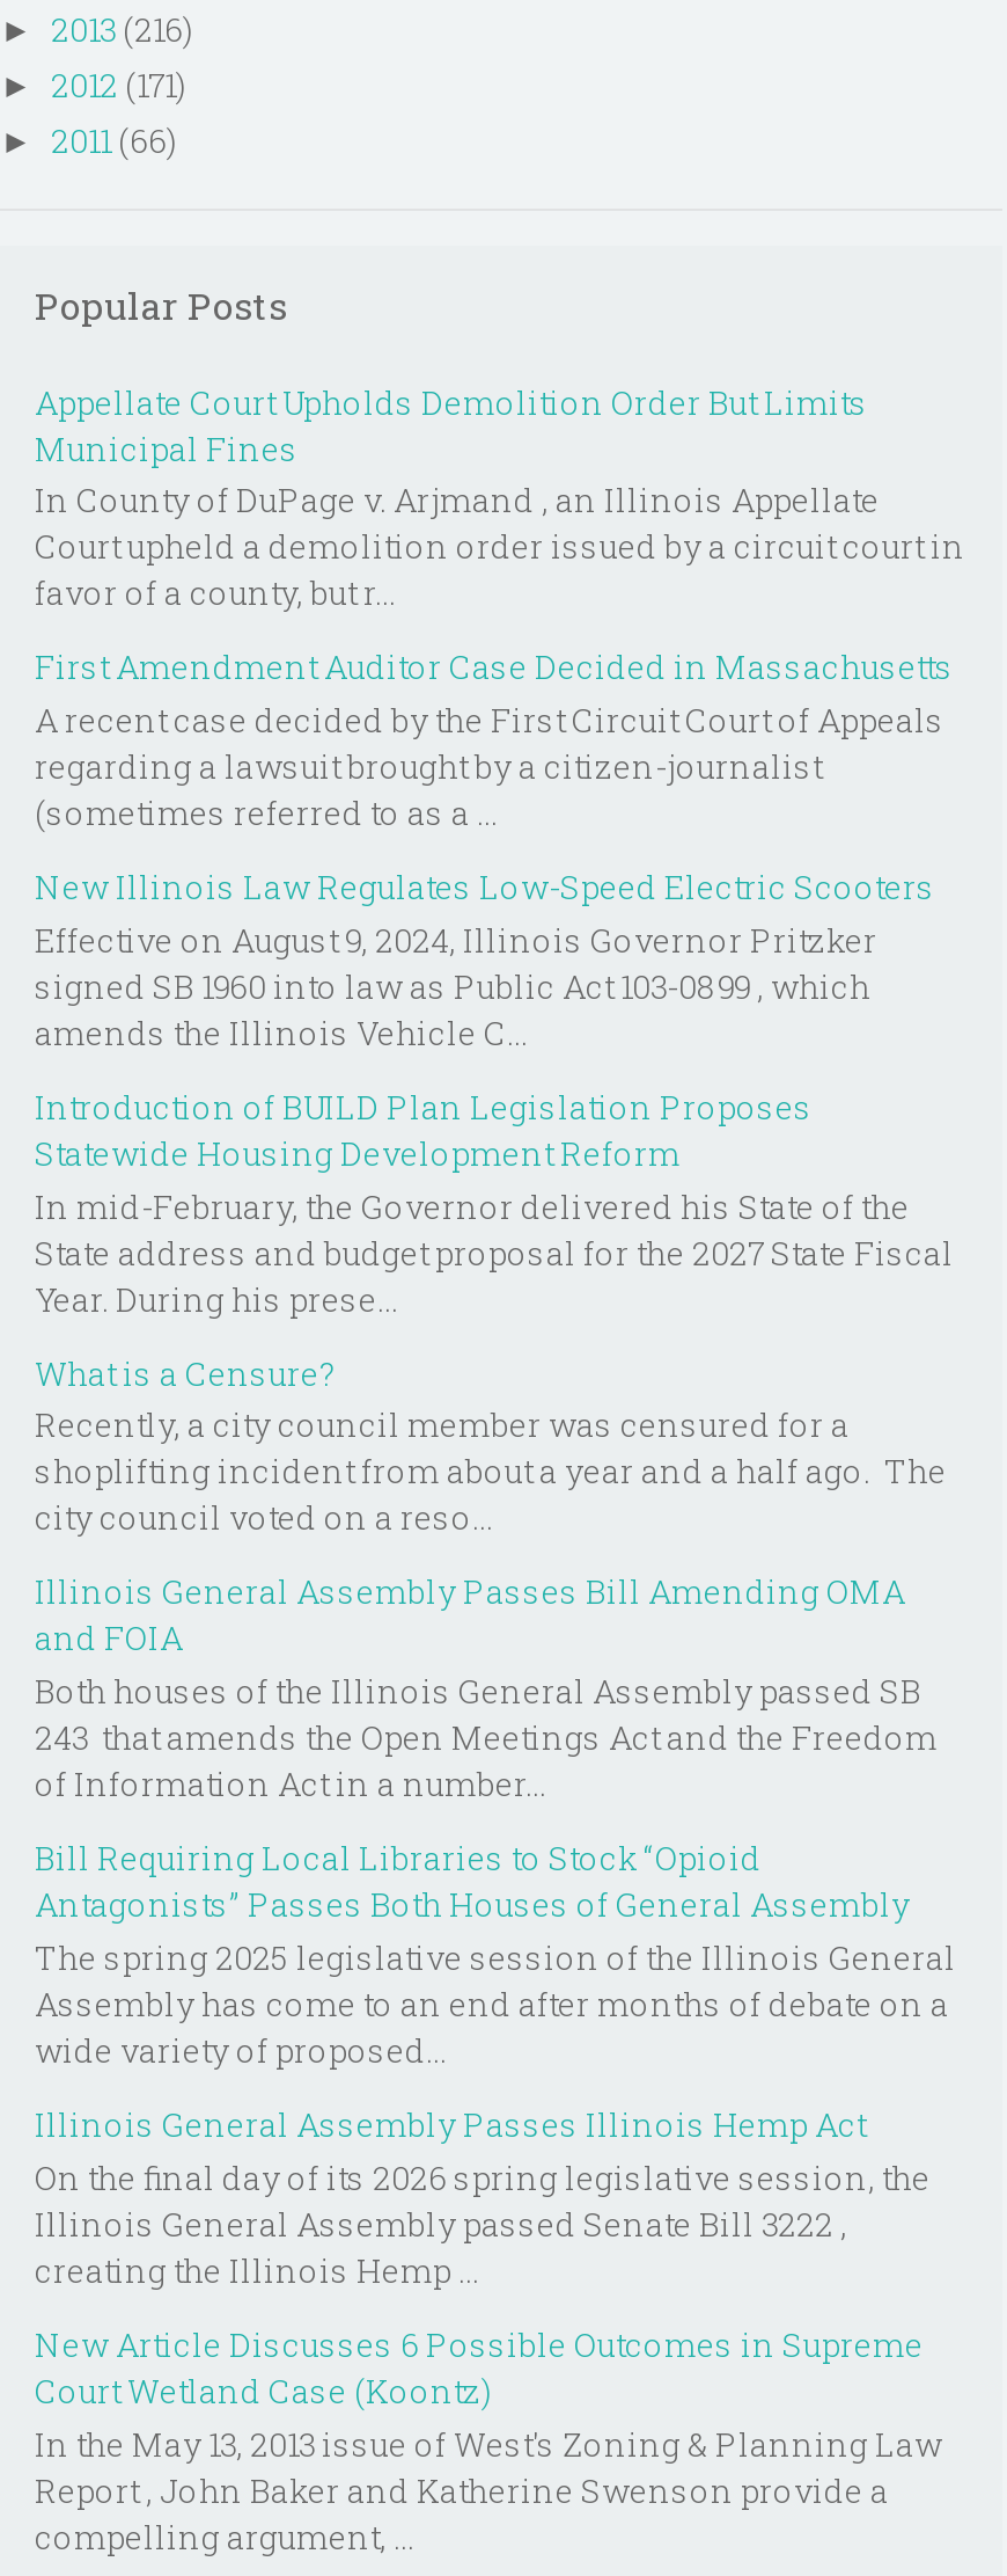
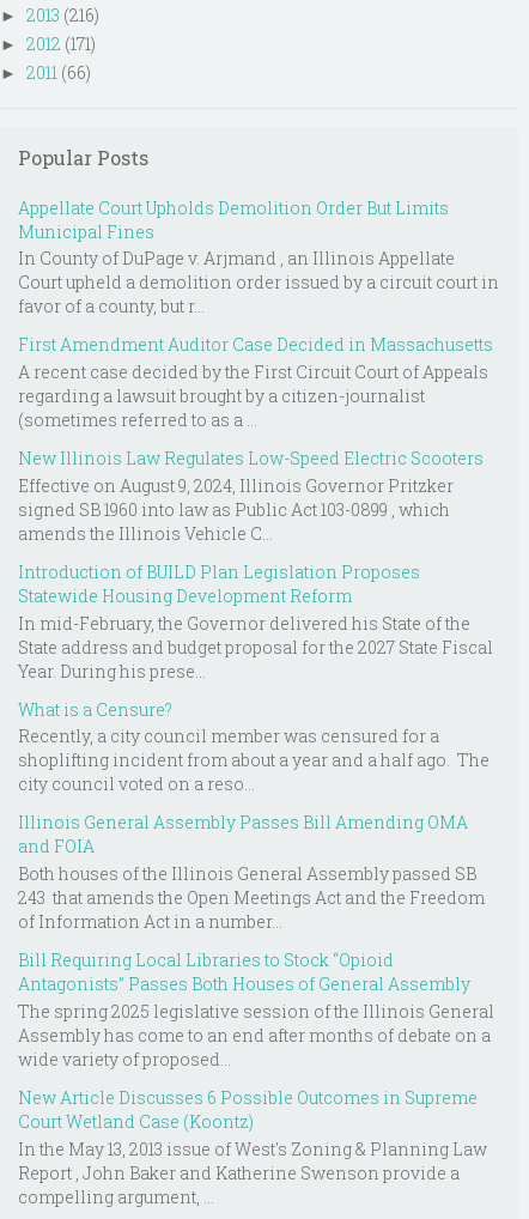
[35,2102,931,2292] Illinois General Assembly Passes Illinois Hemp Act | On the final day of its 2026 spring legislative session, the | Illinois General Assembly passed Senate Bill 3222 , | creating the Illinois Hemp ... -> none

